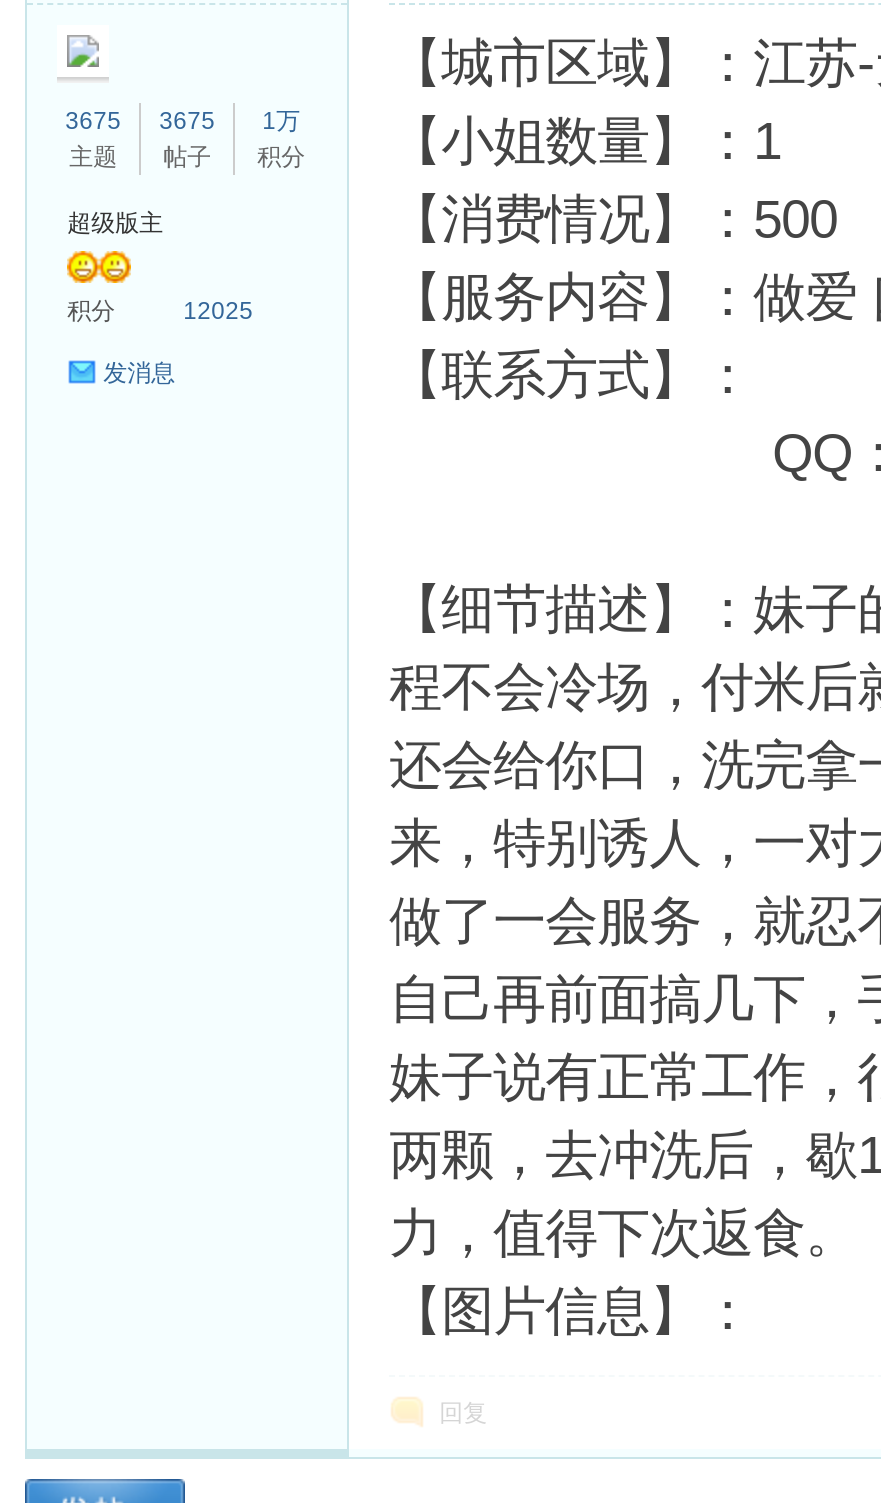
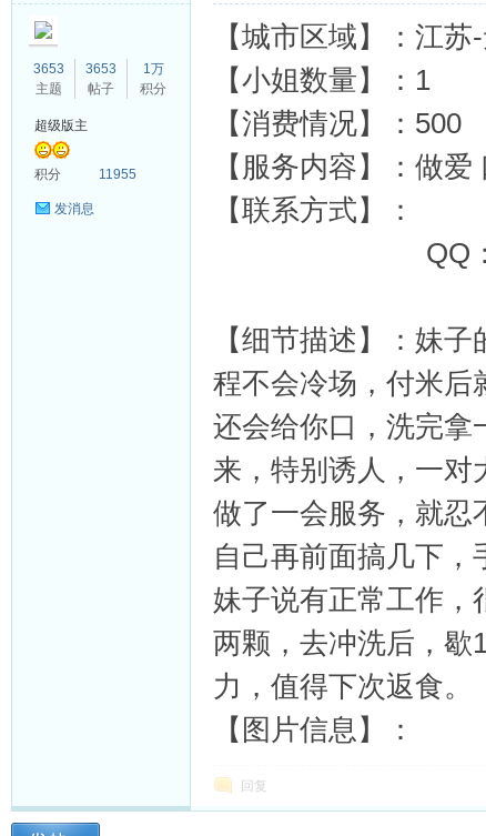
[65,107,121,135] 3675 -> [34,61,65,77] 3653
[159,107,215,135] 3675 -> [86,61,117,77] 3653
[183,297,253,325] 12025 -> [99,167,137,182] 11955

